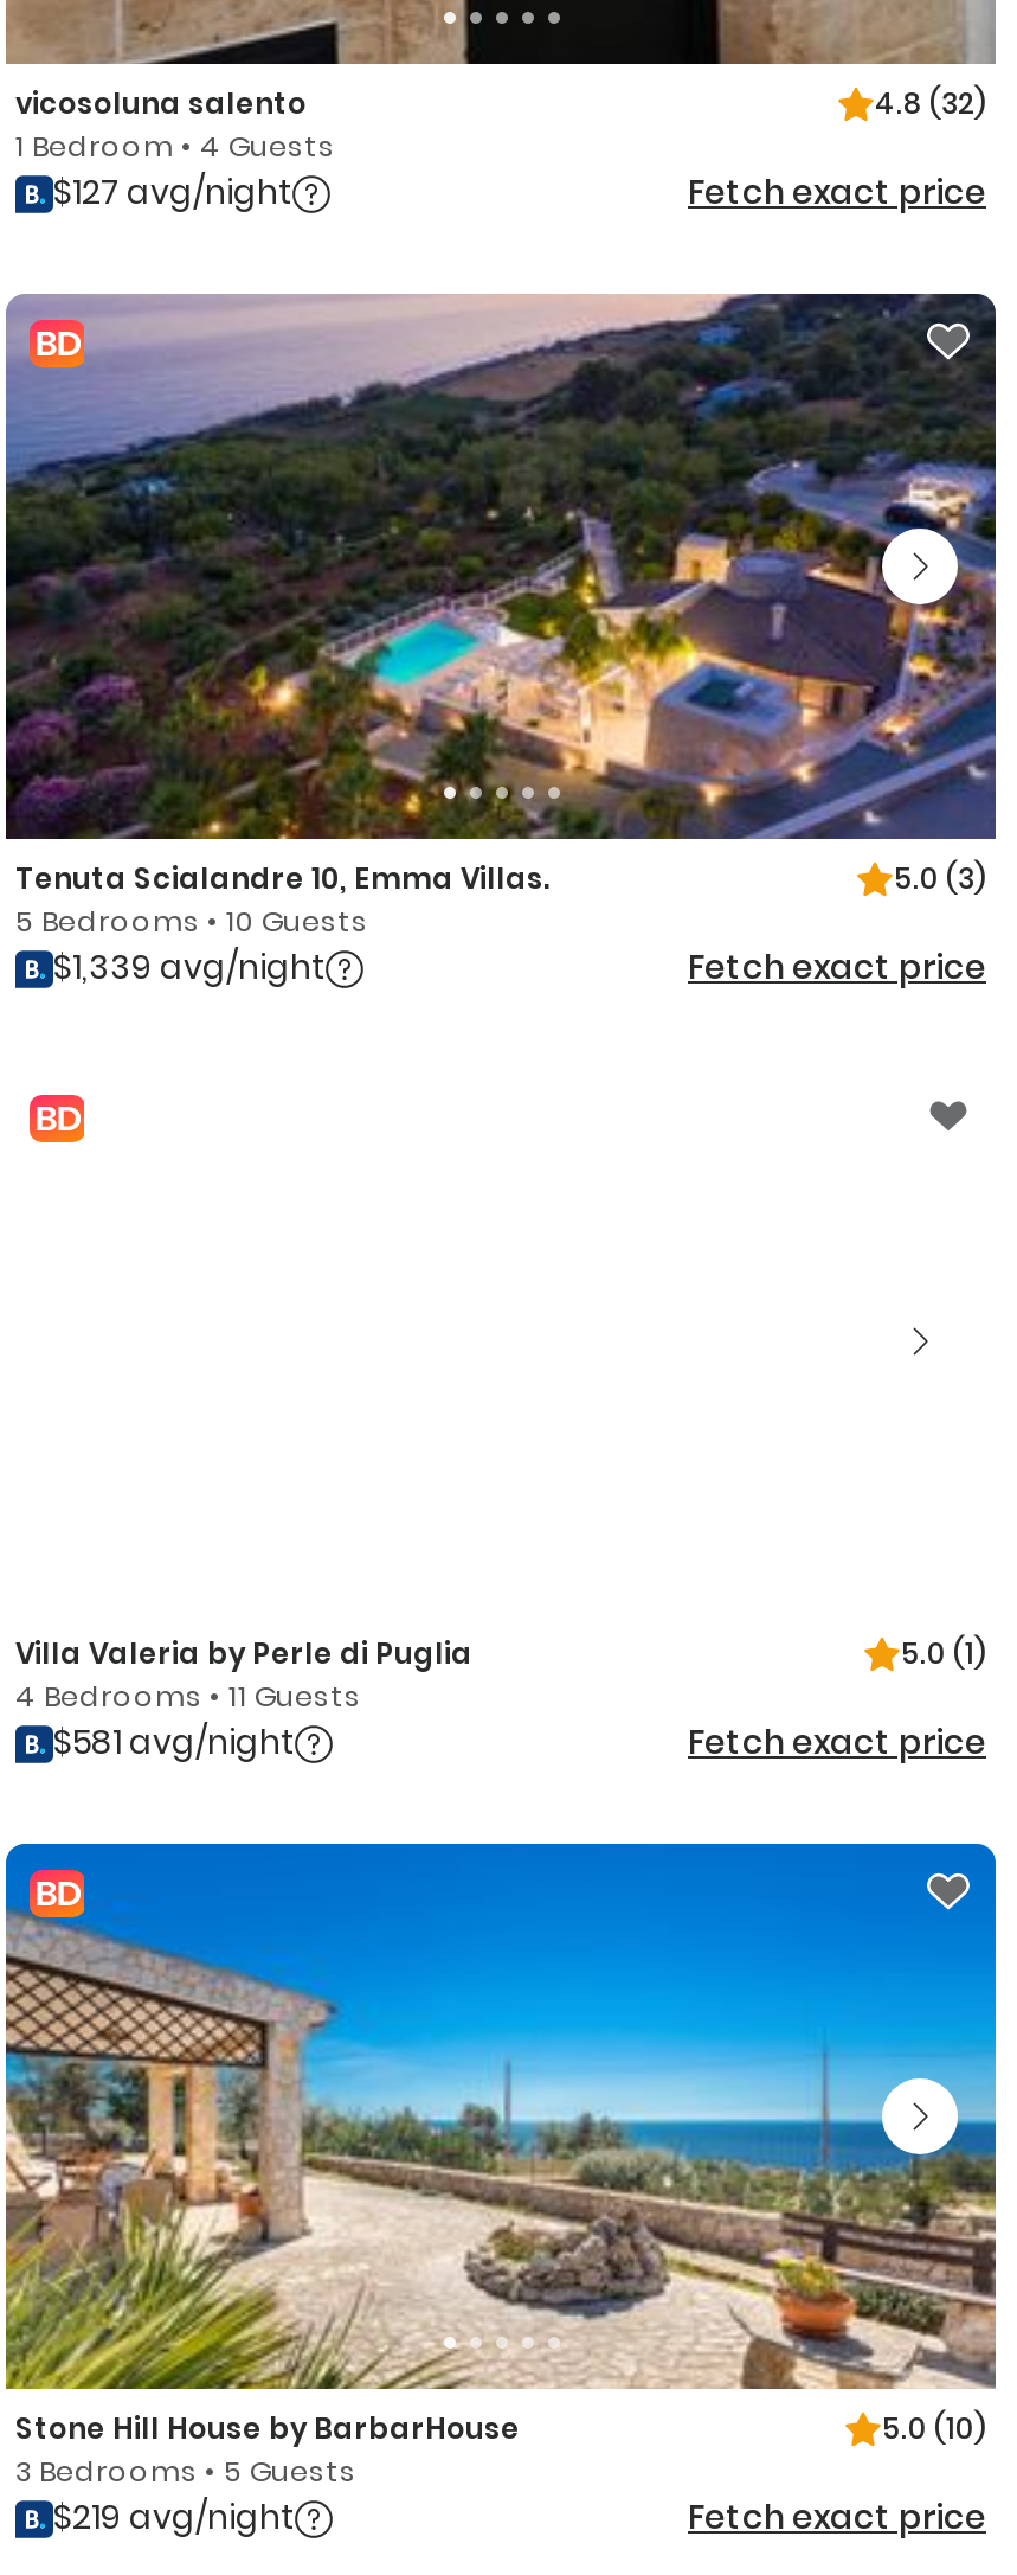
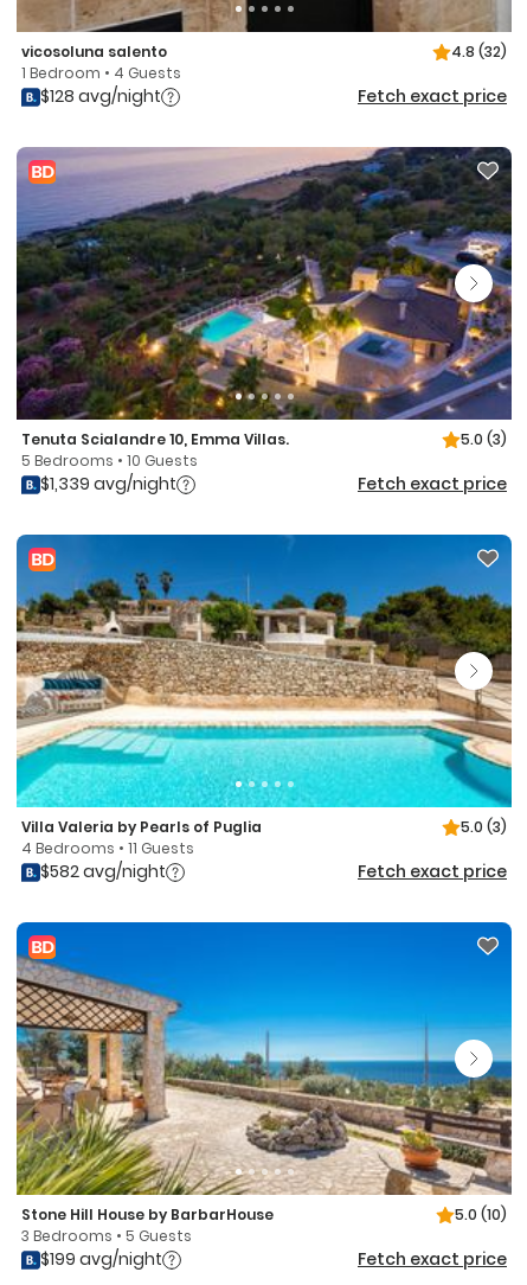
[53,168,292,216] $127 avg/night -> [40,84,161,108] $128 avg/night
none -> [15,533,513,808] [image]
[15,1633,472,1673] Villa Valeria by Perle di Puglia -> [21,817,262,837] Villa Valeria by Pearls of Puglia
[901,1633,986,1673] 5.0 (1) -> [461,817,507,837] 5.0 (3)
[53,1718,295,1766] $581 avg/night -> [40,859,166,883] $582 avg/night
[53,2493,295,2541] $219 avg/night -> [40,1247,162,1271] $199 avg/night

